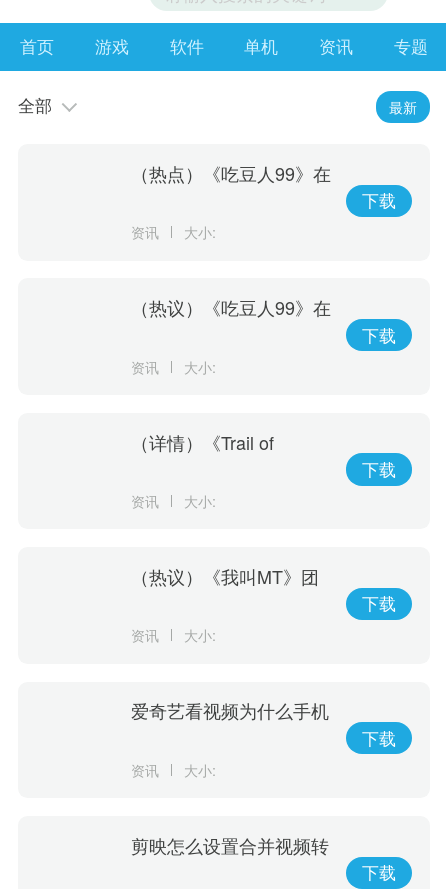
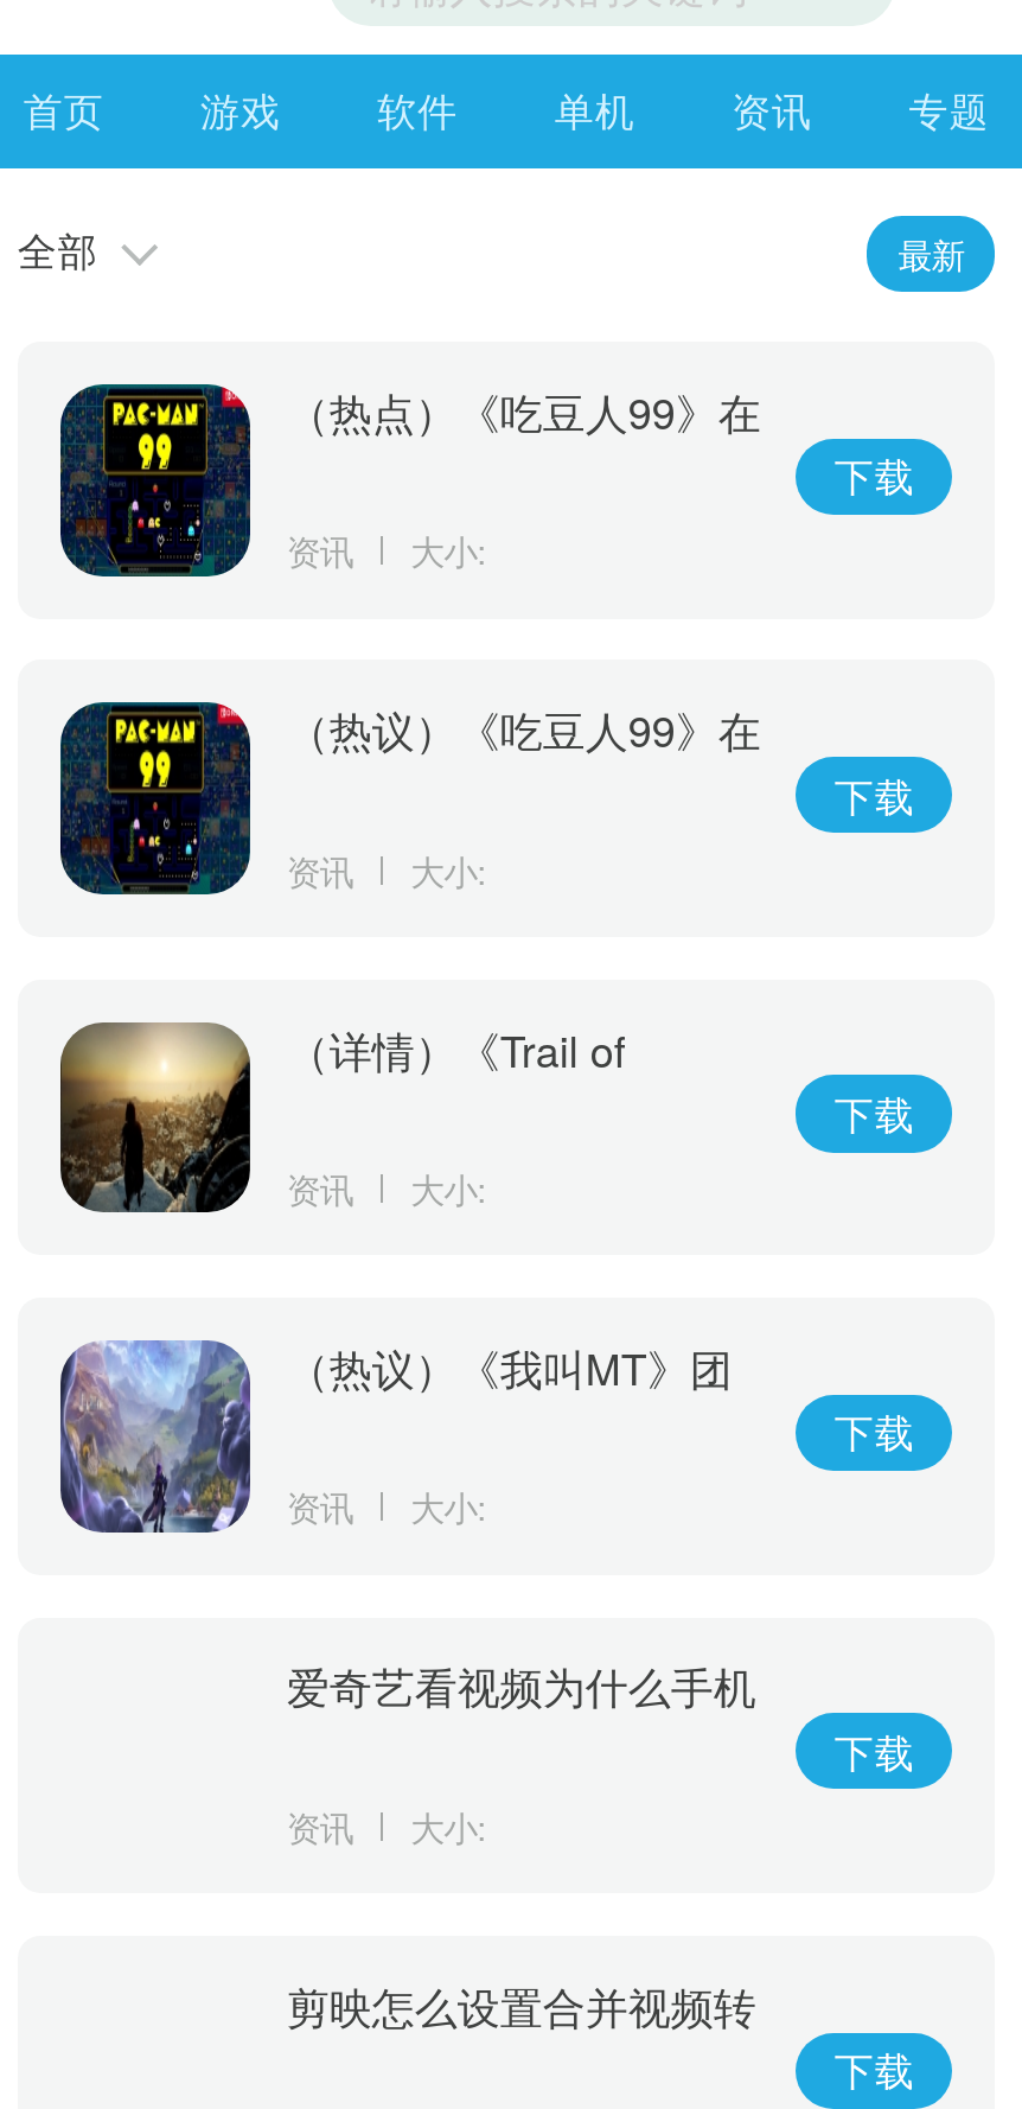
none -> [58,382,253,579] [image]
none -> [58,700,253,897] [image]
none -> [58,1020,253,1215] [image]
none -> [58,1338,253,1535] [image]

